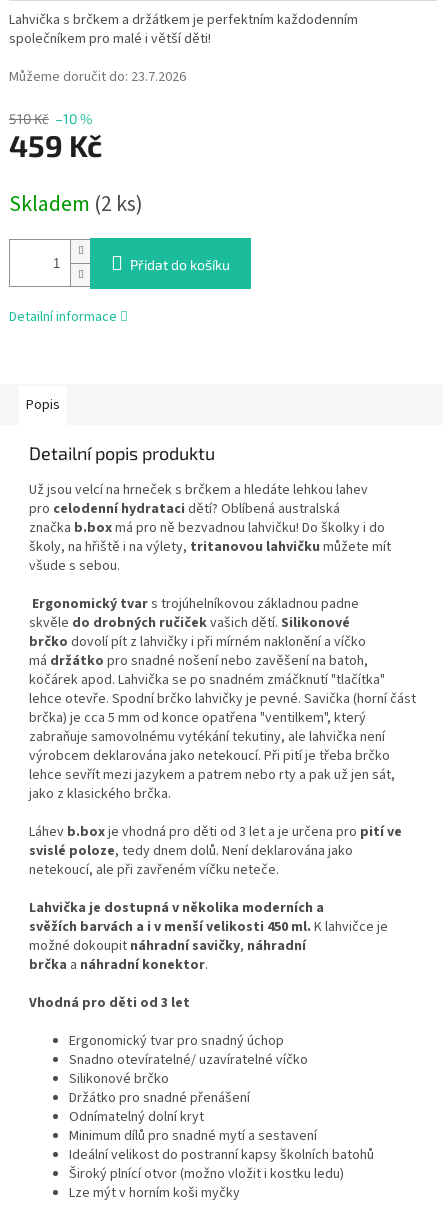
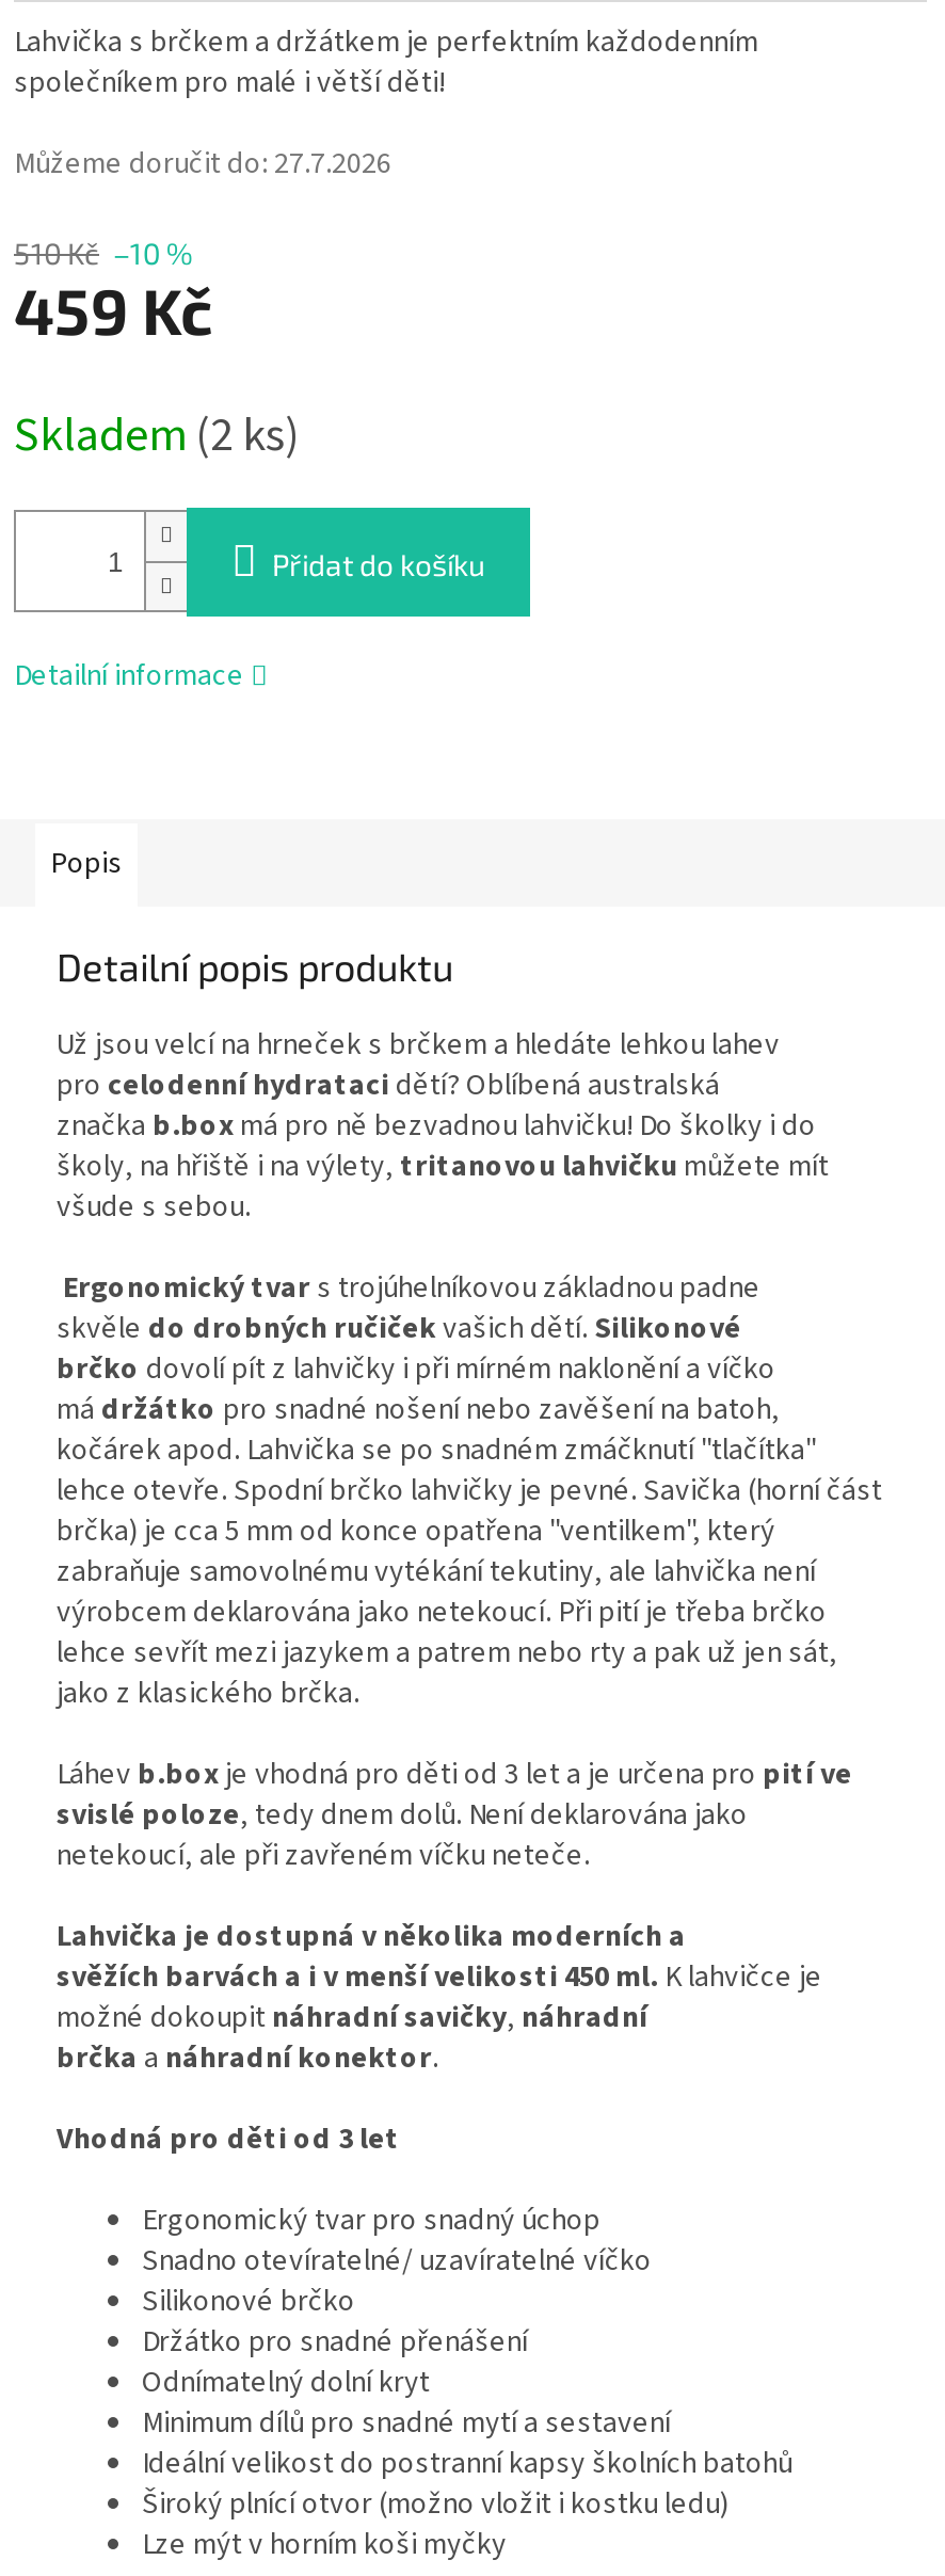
[9,67,186,87] Můžeme doručit do: 23.7.2026 -> [14,143,391,185] Můžeme doručit do: 27.7.2026

